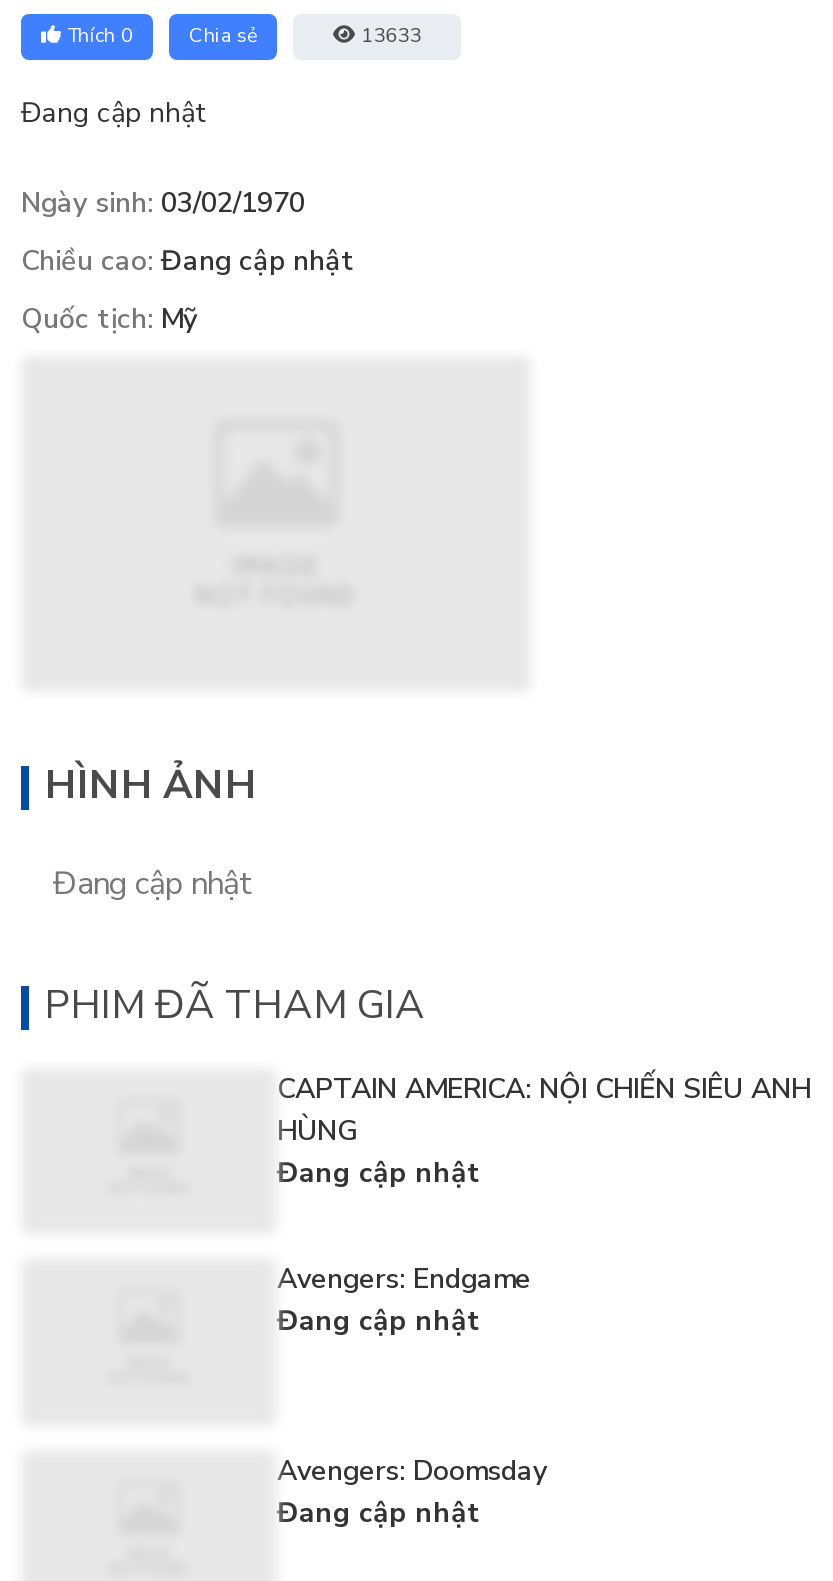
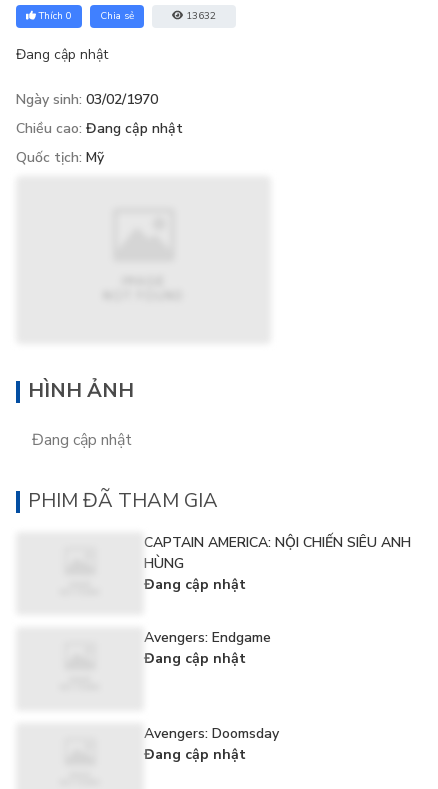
[361,22,421,50] 13633 -> [186,9,216,23] 13632

